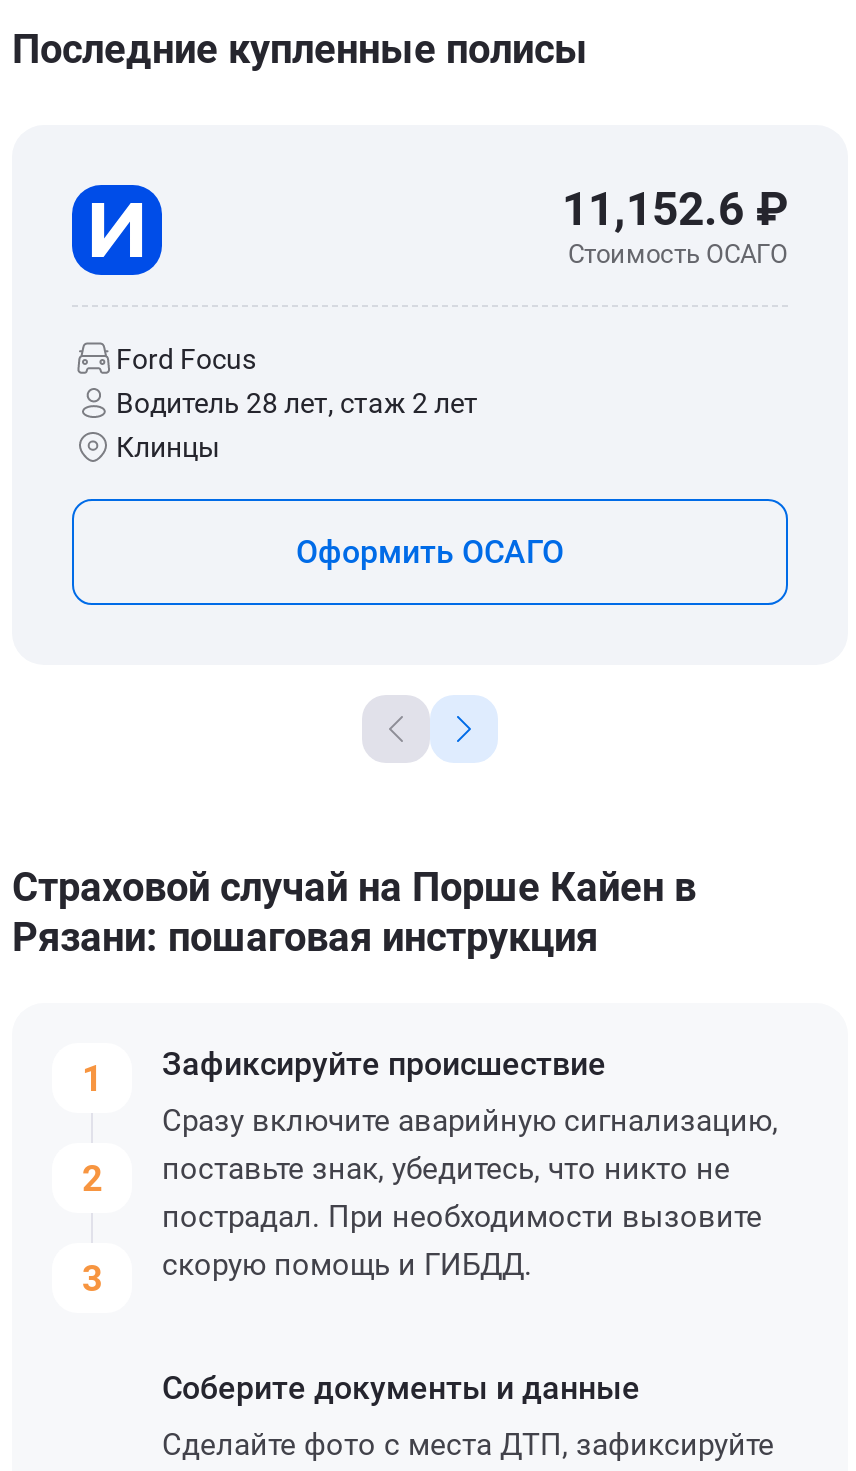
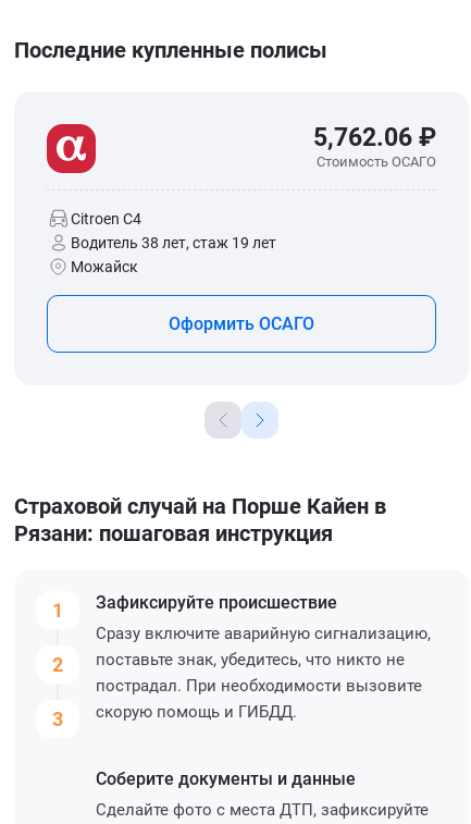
[70,183,478,463] [image] | Ford Focus | Водитель 28 лет, стаж 2 лет | Клинцы -> [46,123,276,275] [image] | Citroen C4 | Водитель 38 лет, стаж 19 лет | Можайск
[562,183,788,237] 11,152.6 ₽ -> [313,123,436,152] 5,762.06 ₽

